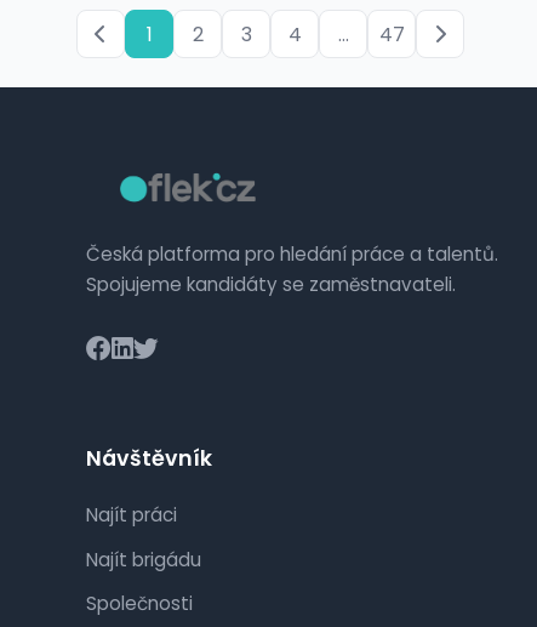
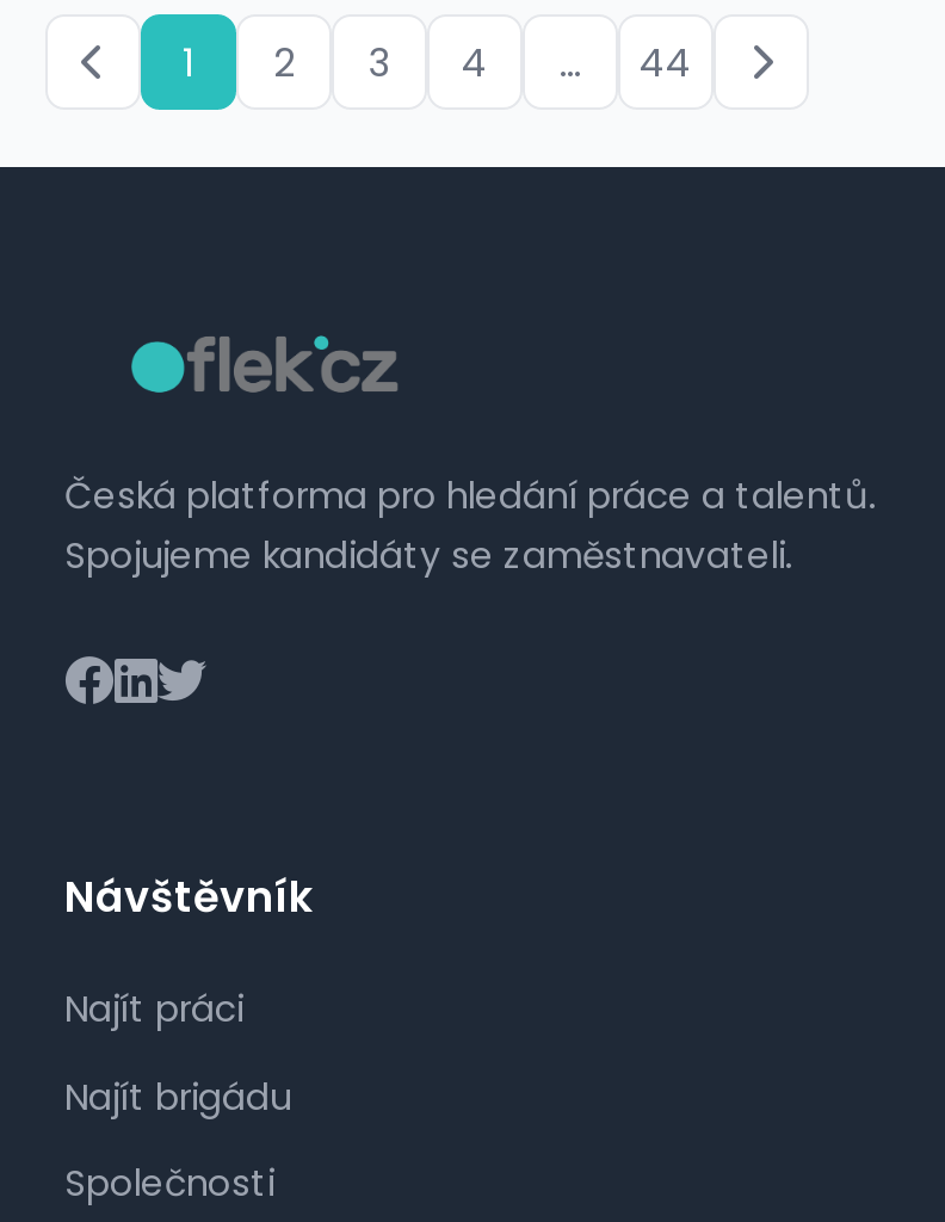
[379,20,404,48] 47 -> [640,35,692,90] 44

